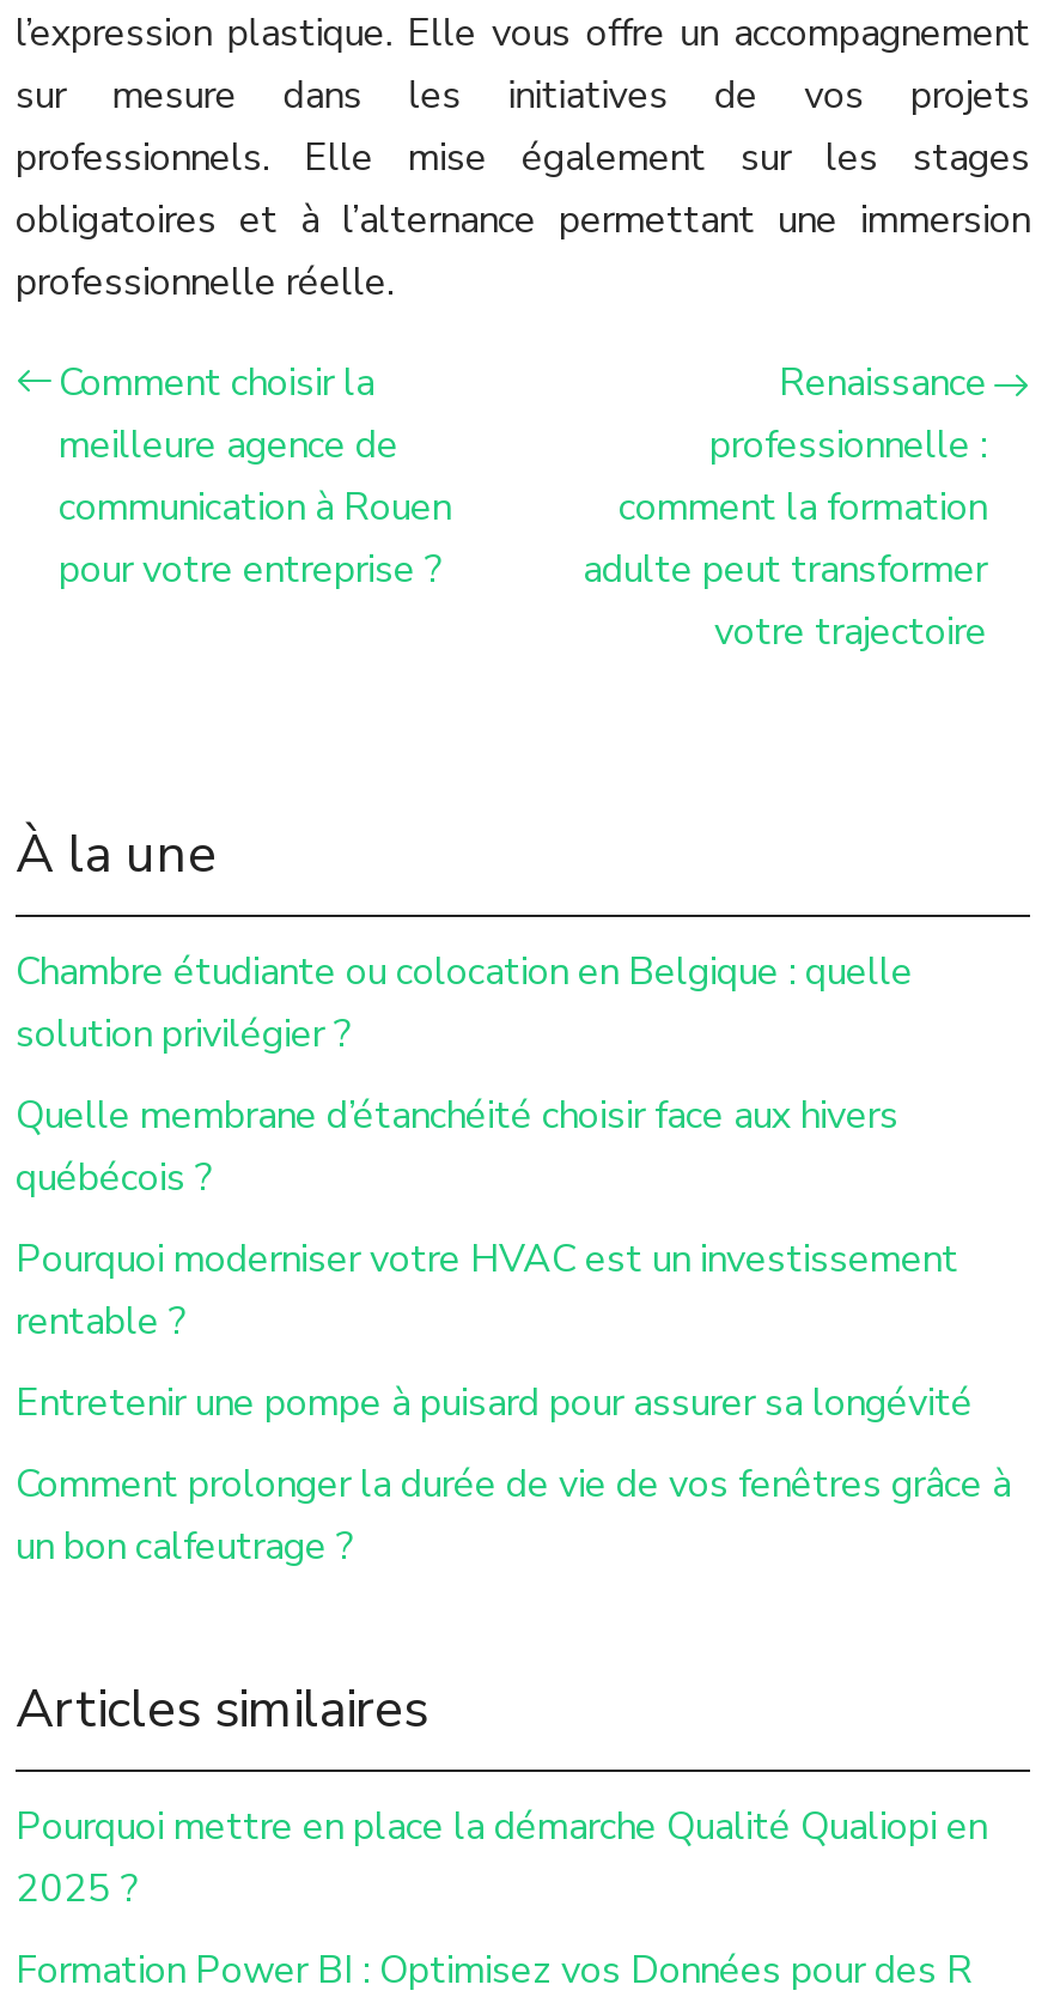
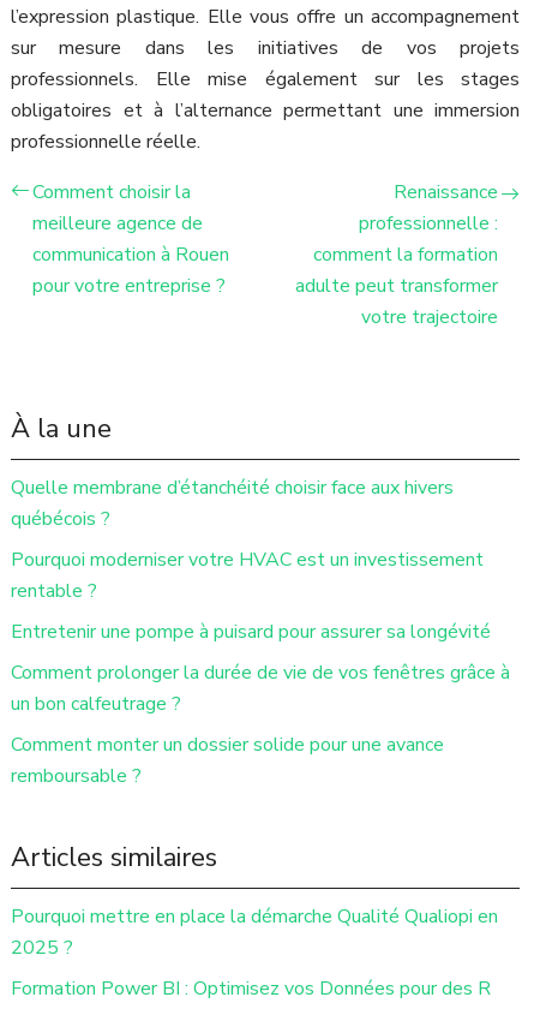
[16,946,913,1061] Chambre étudiante ou colocation en Belgique : quelle | solution privilégier ? -> none
moved [16,1089,1011,1573] -> [11,474,510,717]: Quelle membrane d’étanchéité choisir face aux hivers | québécois ? | Pourquoi moderniser votre HVAC est un investissement | rentable ? | Entretenir une pompe à puisard pour assurer sa longévité | Comment prolonger la durée de vie de vos fenêtres grâce à | un bon calfeutrage ?
none -> [11,731,444,789] Comment monter un dossier solide pour une avance | remboursable ?

